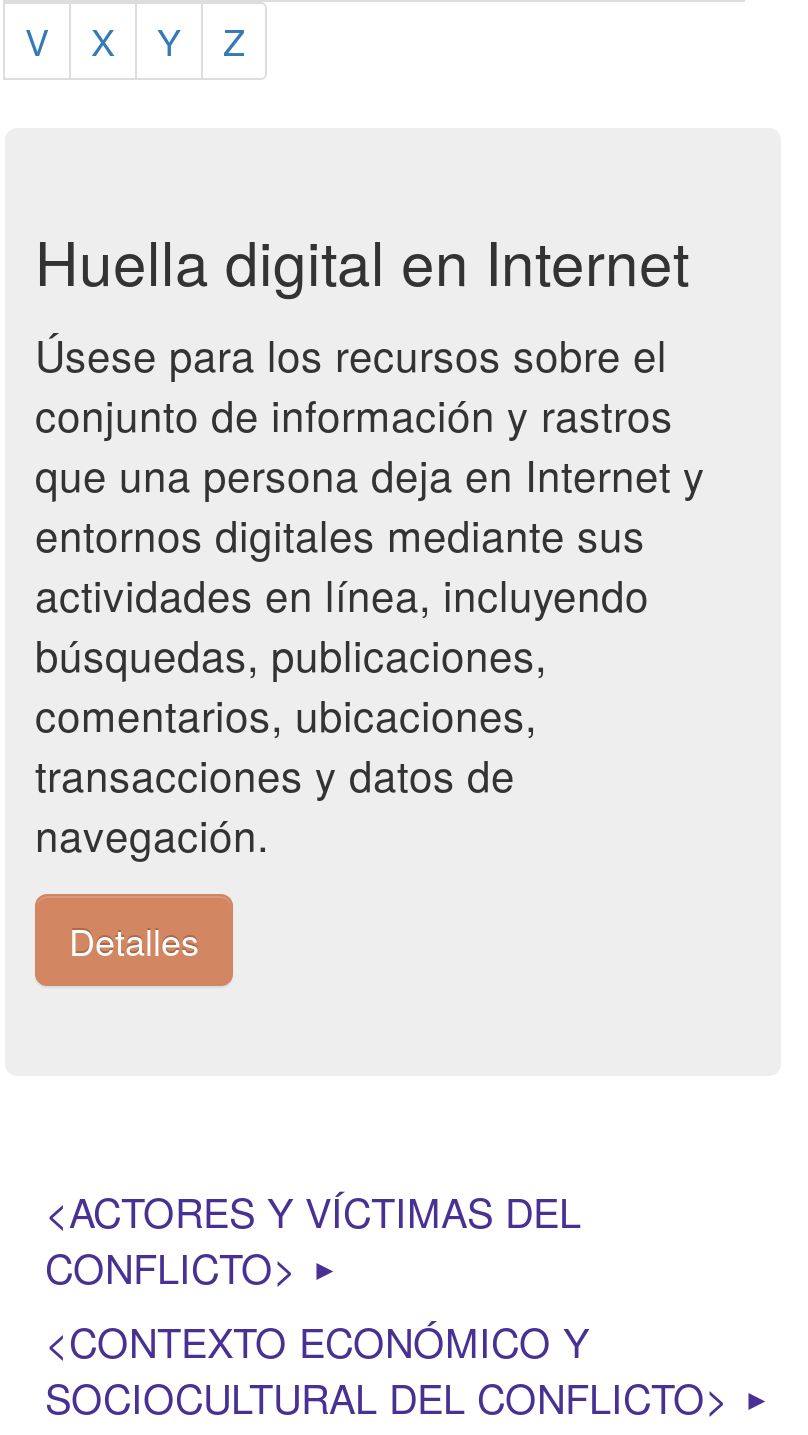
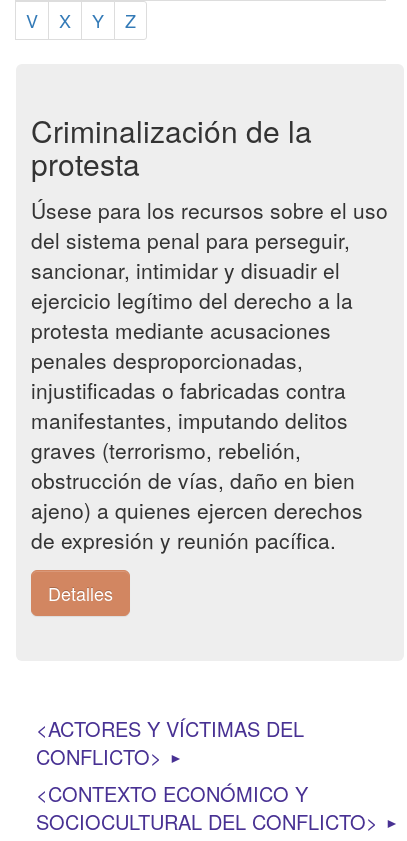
[35,218,705,864] Huella digital en Internet | Úsese para los recursos sobre el | conjunto de información y rastros | que una persona deja en Internet y | entornos digitales mediante sus | actividades en línea, incluyendo | búsquedas, publicaciones, | comentarios, ubicaciones, | transacciones y datos de | navegación. -> [31,109,388,555] Criminalización de la | protesta | Úsese para los recursos sobre el uso | del sistema penal para perseguir, | sancionar, intimidar y disuadir el | ejercicio legítimo del derecho a la | protesta mediante acusaciones | penales desproporcionadas, | injustificadas o fabricadas contra | manifestantes, imputando delitos | graves (terrorismo, rebelión, | obstrucción de vías, daño en bien | ajeno) a quienes ejercen derechos | de expresión y reunión pacífica.

